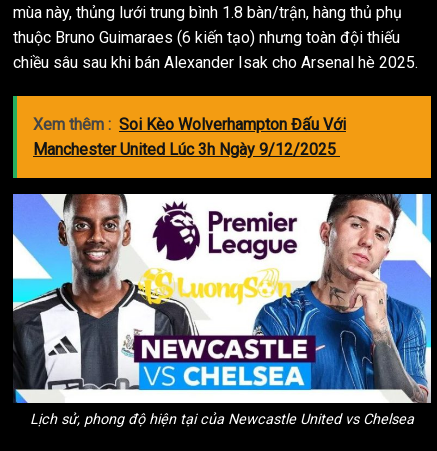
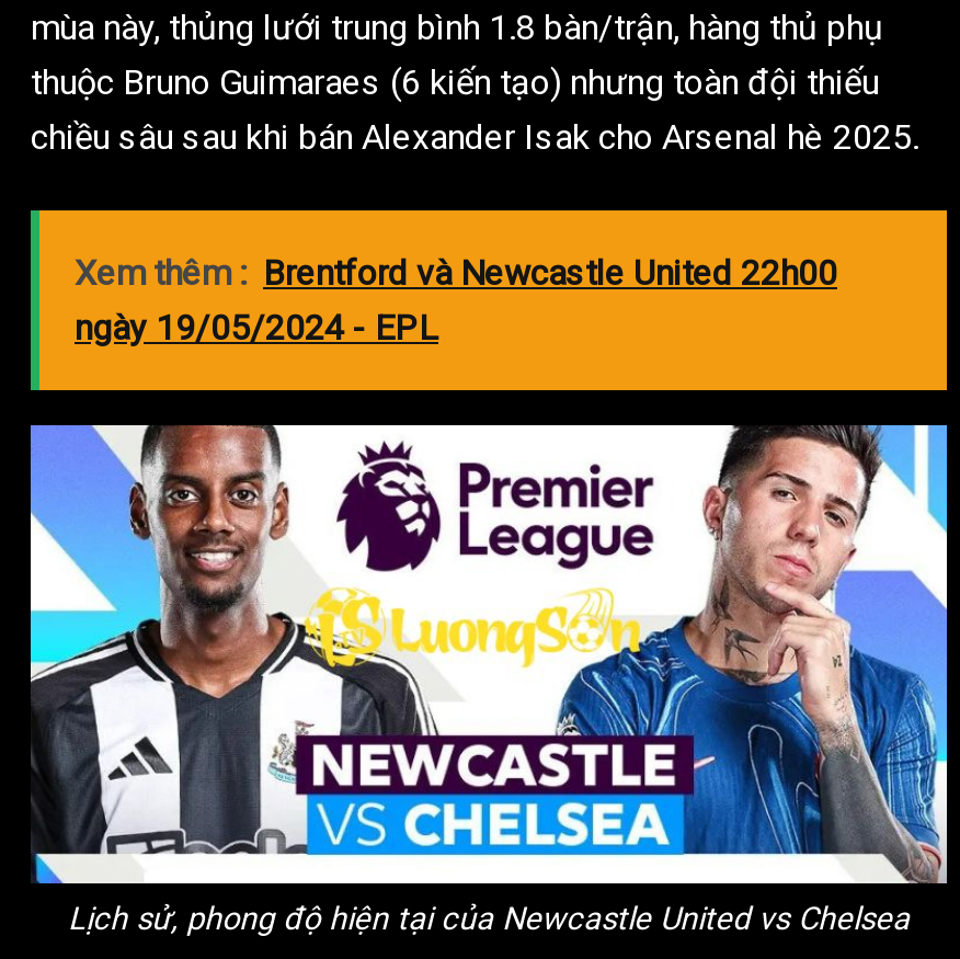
[33,115,346,159] Xem thêm : Soi Kèo Wolverhampton Đấu Với | Manchester United Lúc 3h Ngày 9/12/2025 -> [75,251,837,348] Xem thêm : Brentford và Newcastle United 22h00 | ngày 19/05/2024 - EPL

